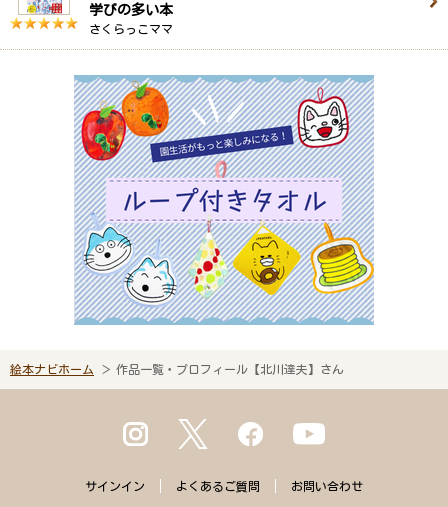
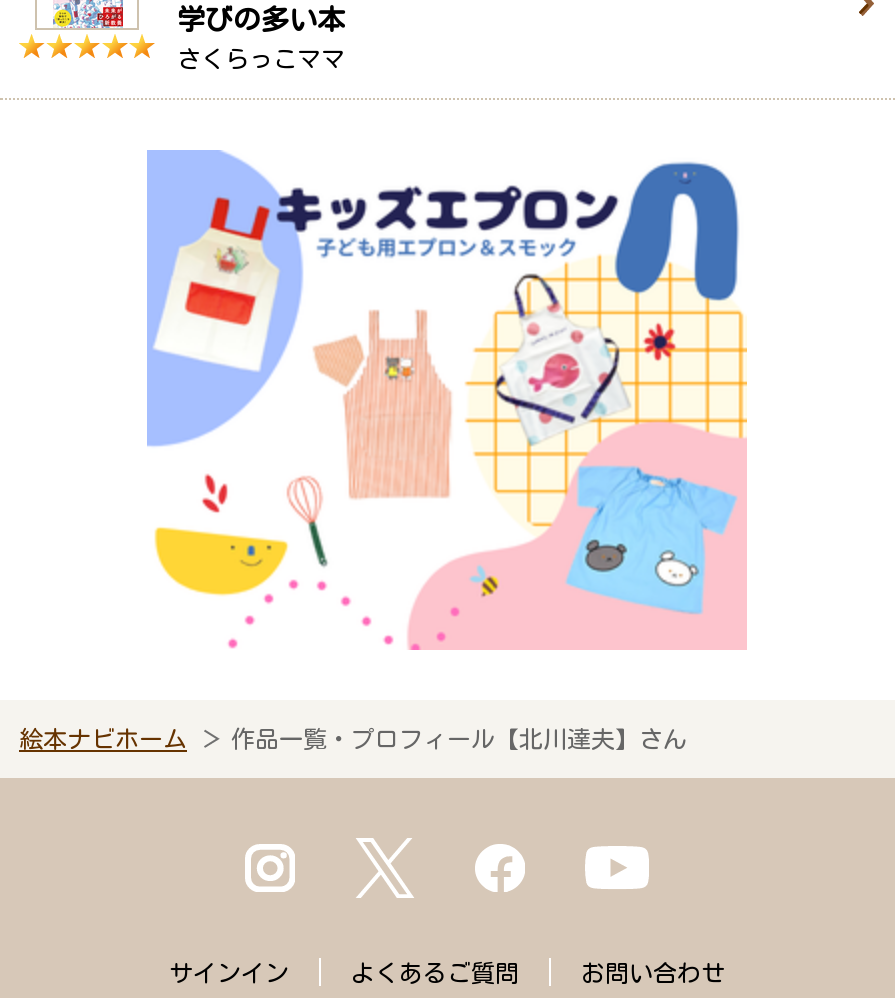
[74,74,375,326] [image] -> [147,150,749,652] [image]

